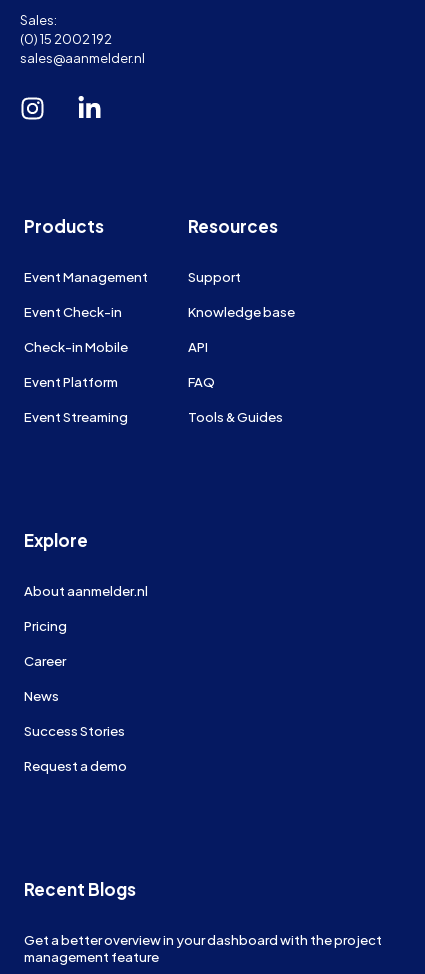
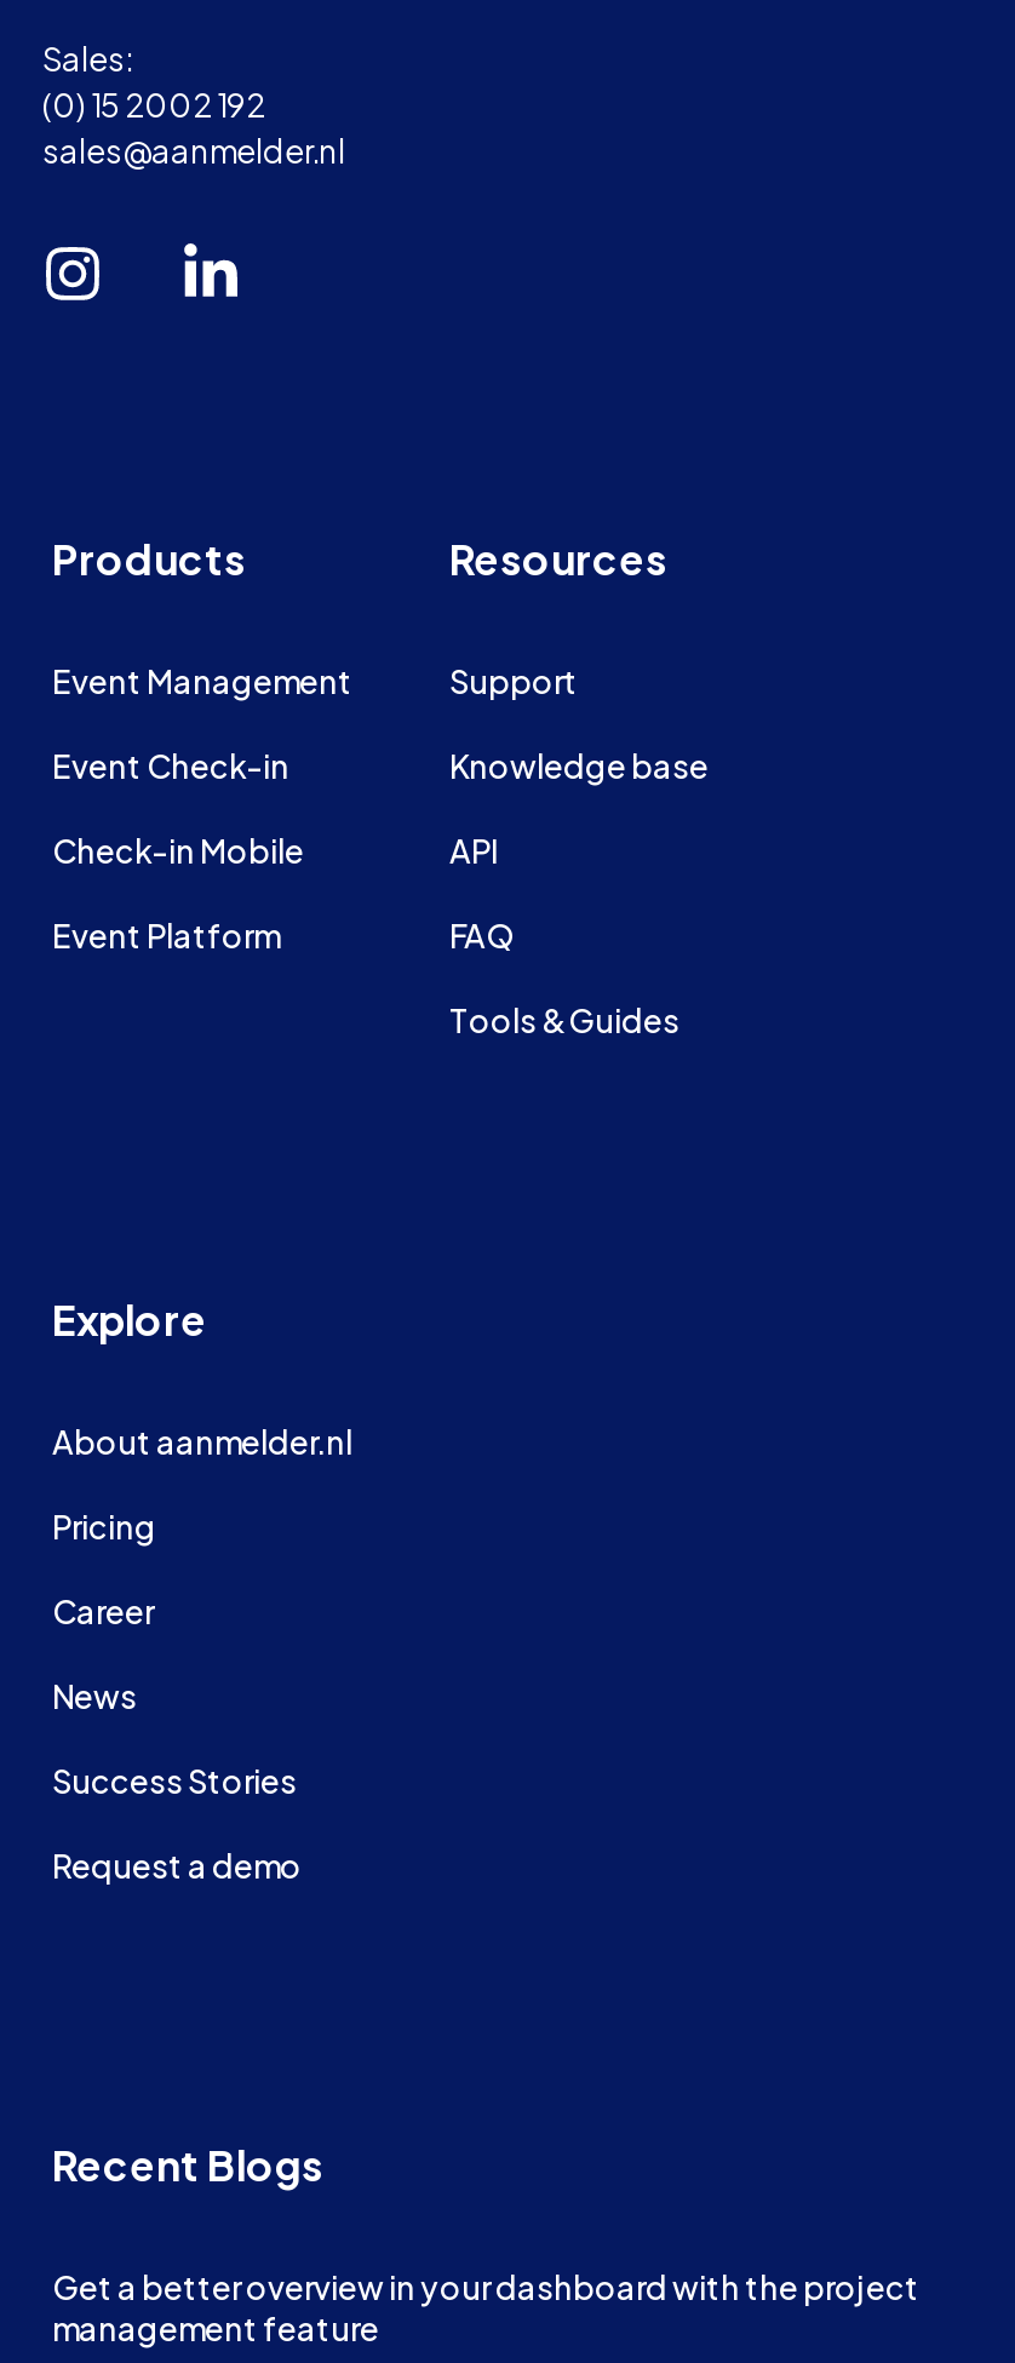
[24,408,128,425] Event Streaming -> none

